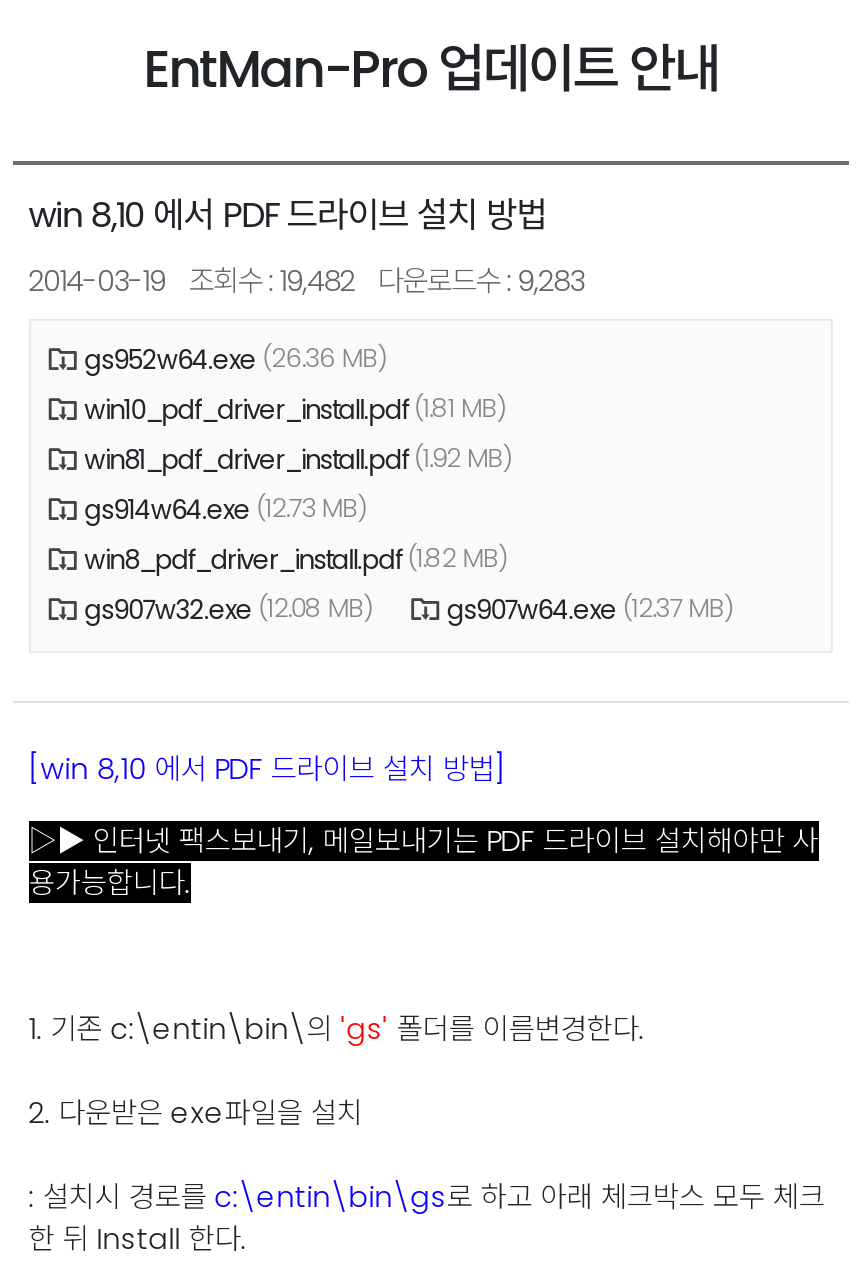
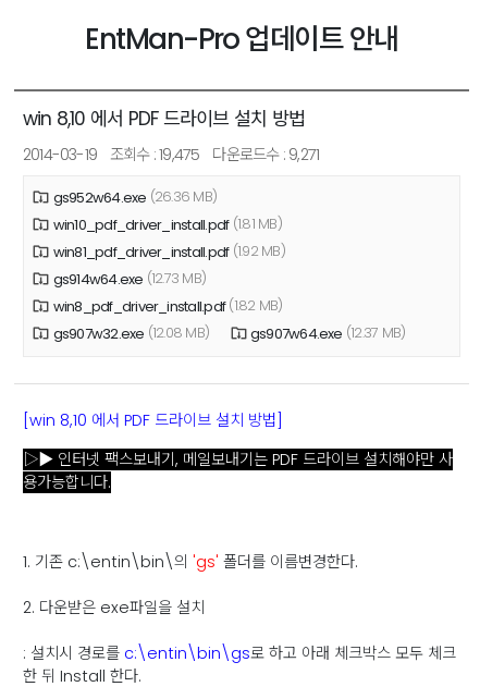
[29,262,584,302] 2014-03-19 조회수 : 19,482 다운로드수 : 9,283 -> [23,144,319,166] 2014-03-19 조회수 : 19,475 다운로드수 : 9,271

